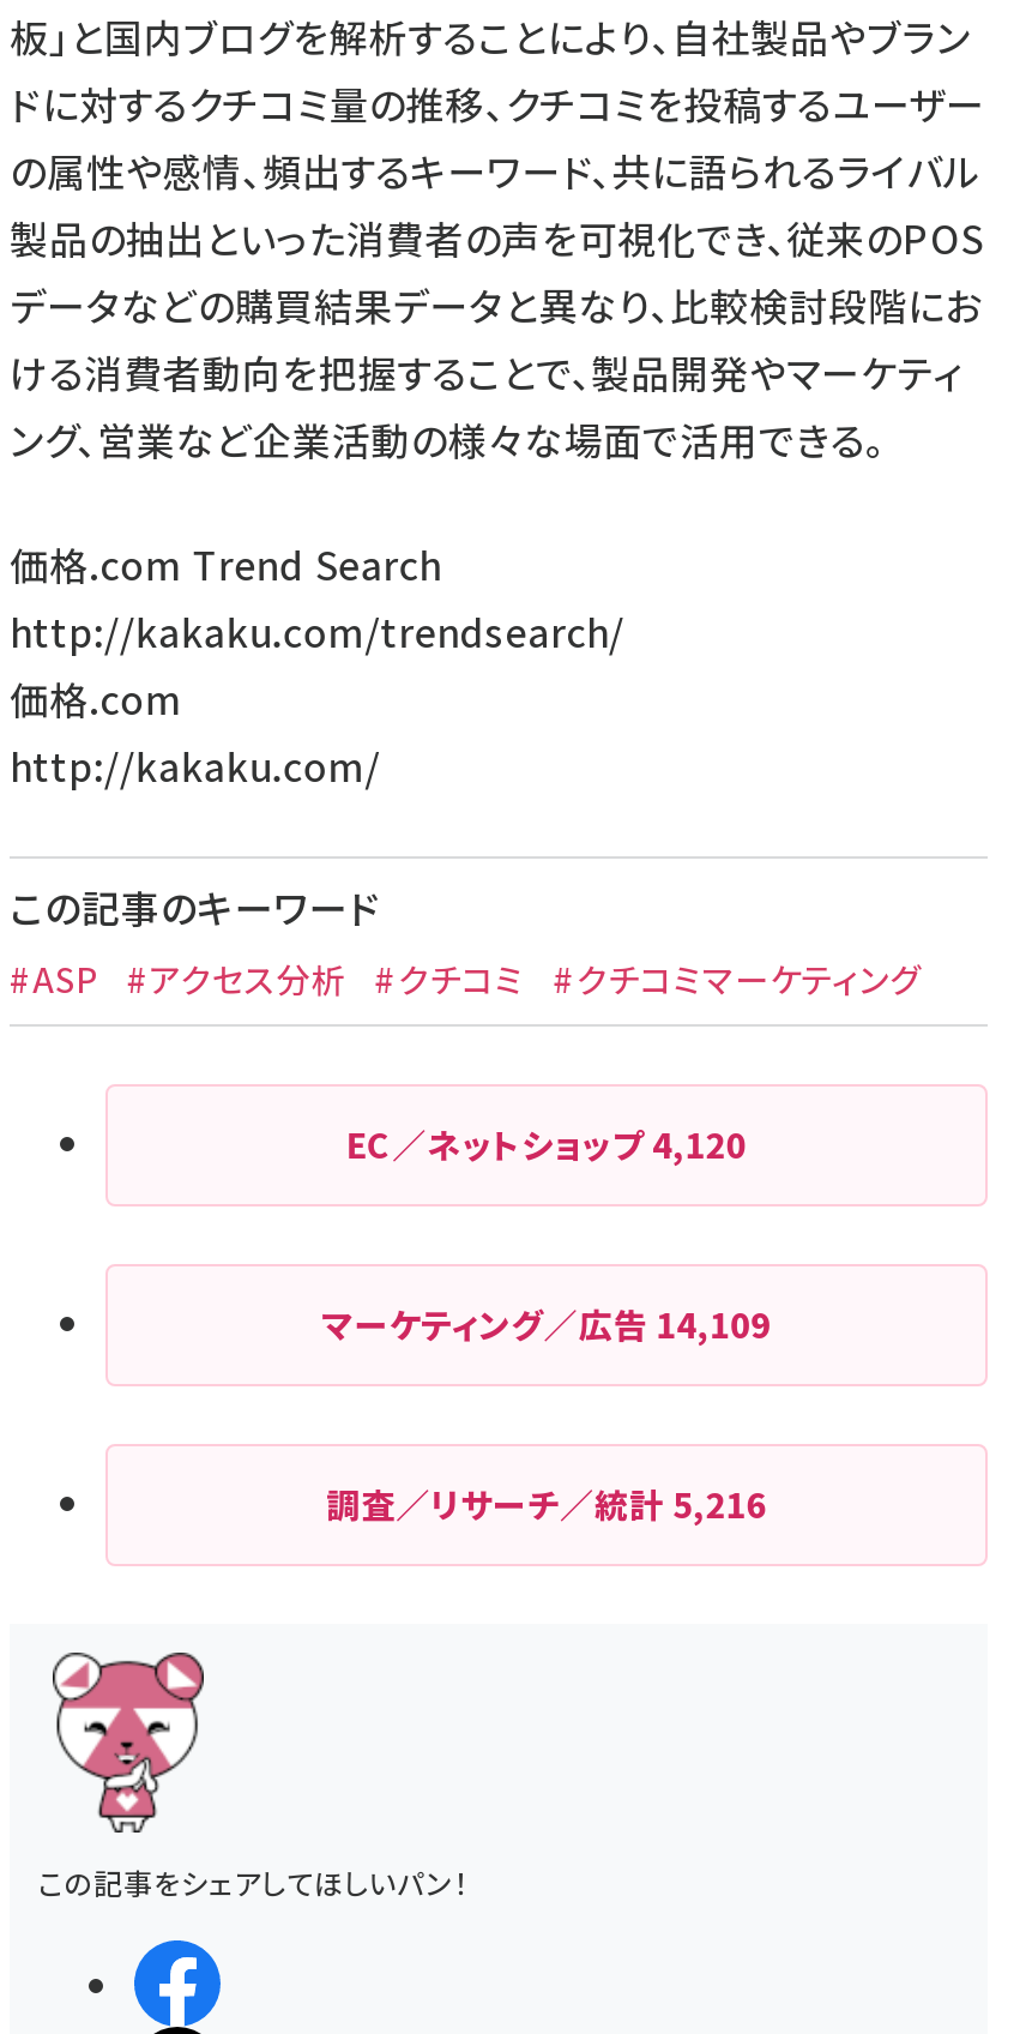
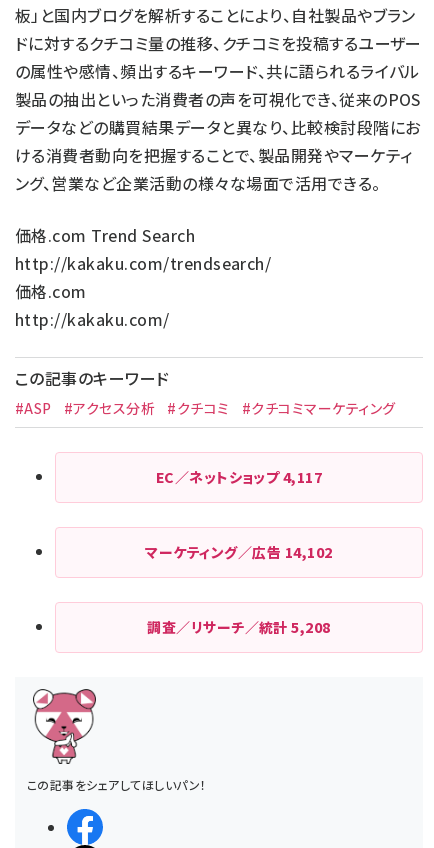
[347,1120,746,1168] EC／ネットショップ4,120 -> [156,467,322,487] EC／ネットショップ4,117
[322,1300,771,1348] マーケティング／広告14,109 -> [145,542,333,562] マーケティング／広告14,102
[327,1480,767,1528] 調査／リサーチ／統計5,216 -> [147,617,331,637] 調査／リサーチ／統計5,208

